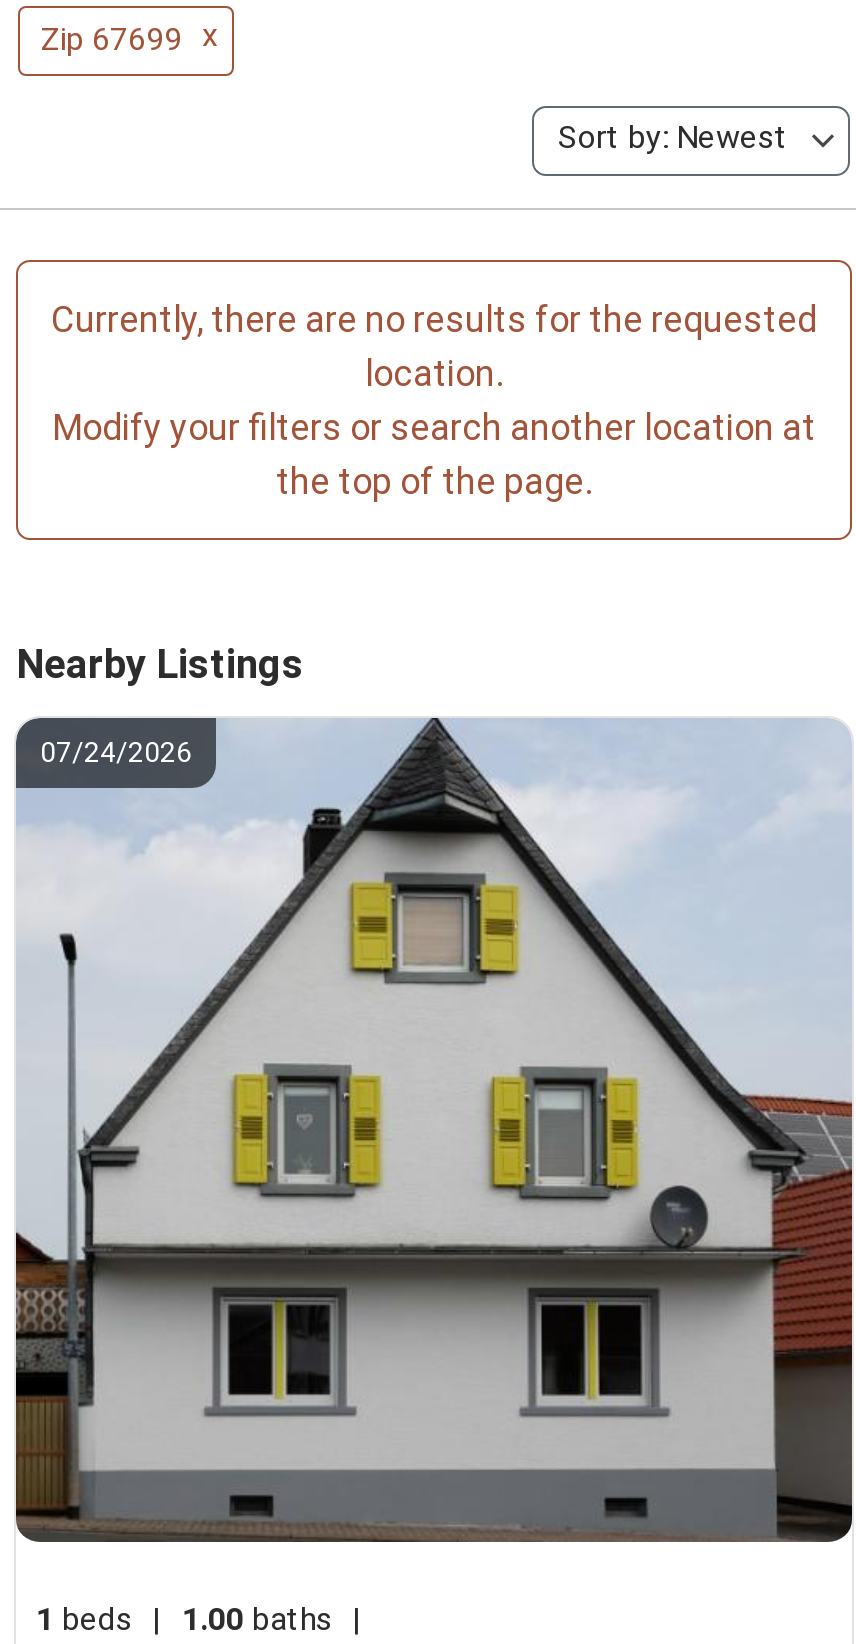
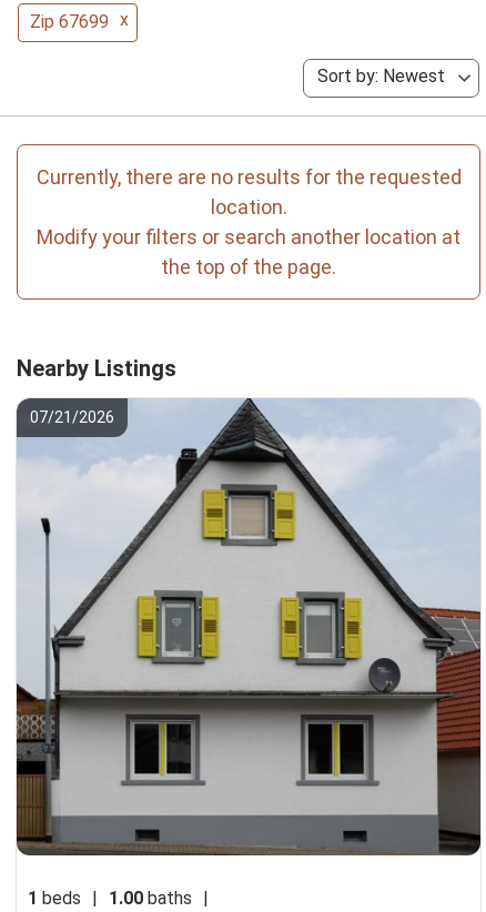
[40,736,192,768] 07/24/2026 -> [30,408,114,426] 07/21/2026

